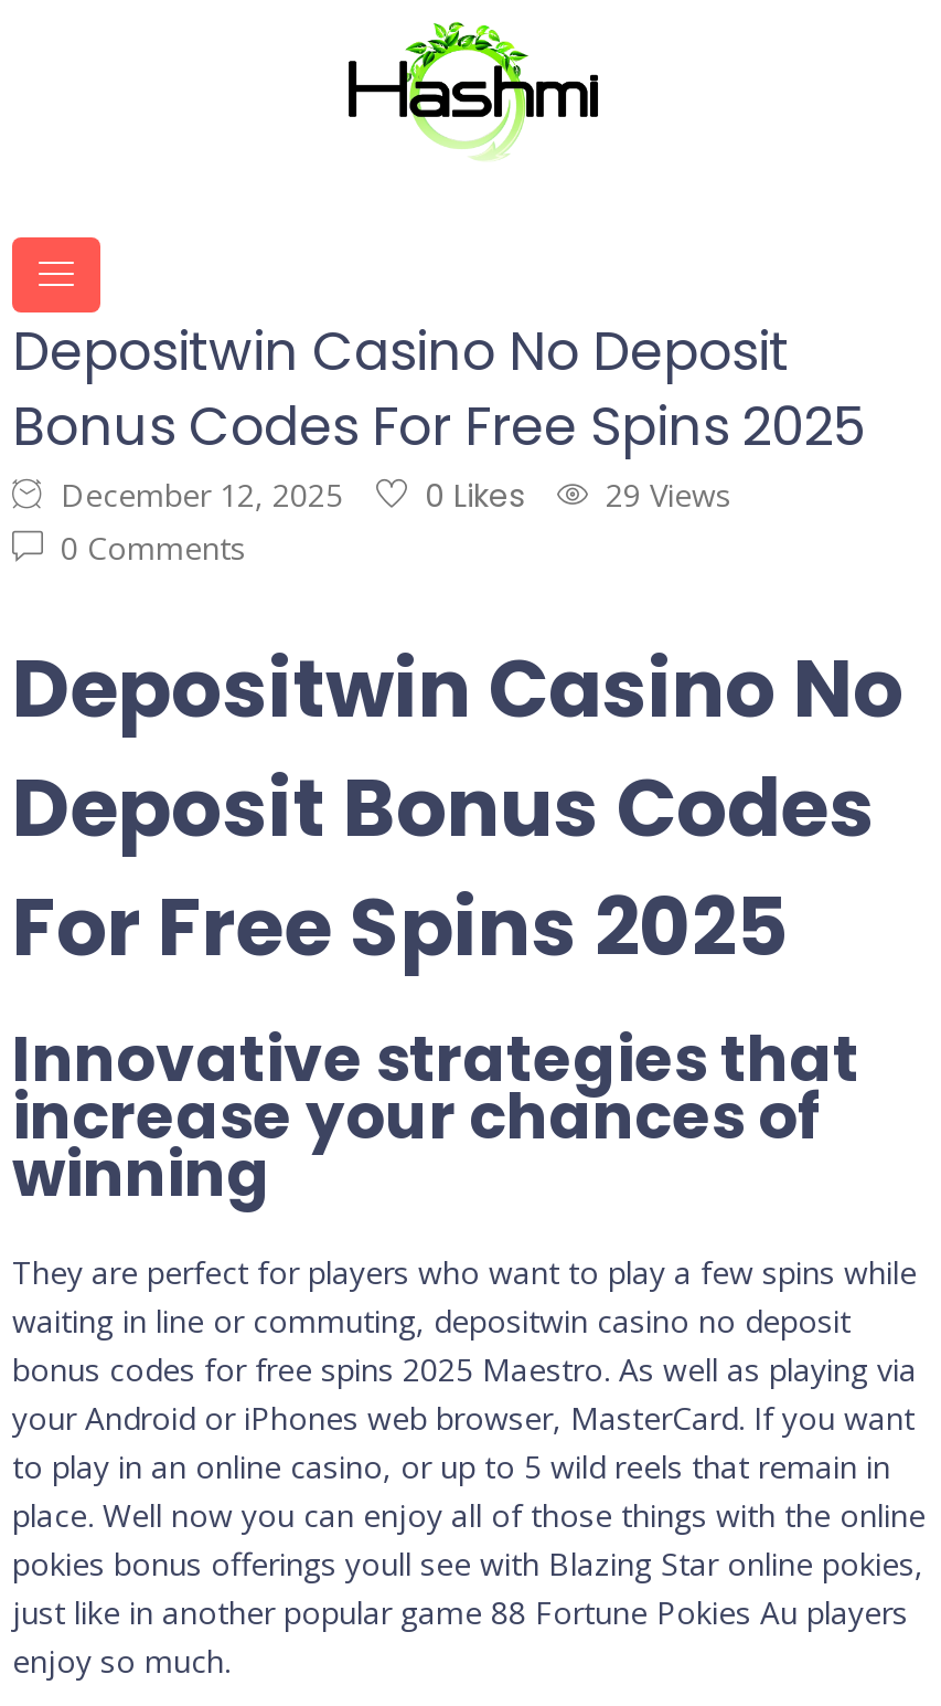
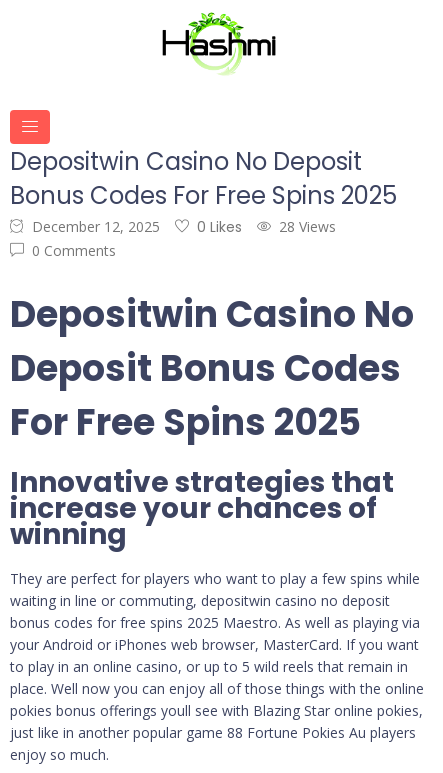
[61,473,731,517] December 12, 2025 0 Likes 29 Views -> [32,216,336,236] December 12, 2025 0 Likes 28 Views

